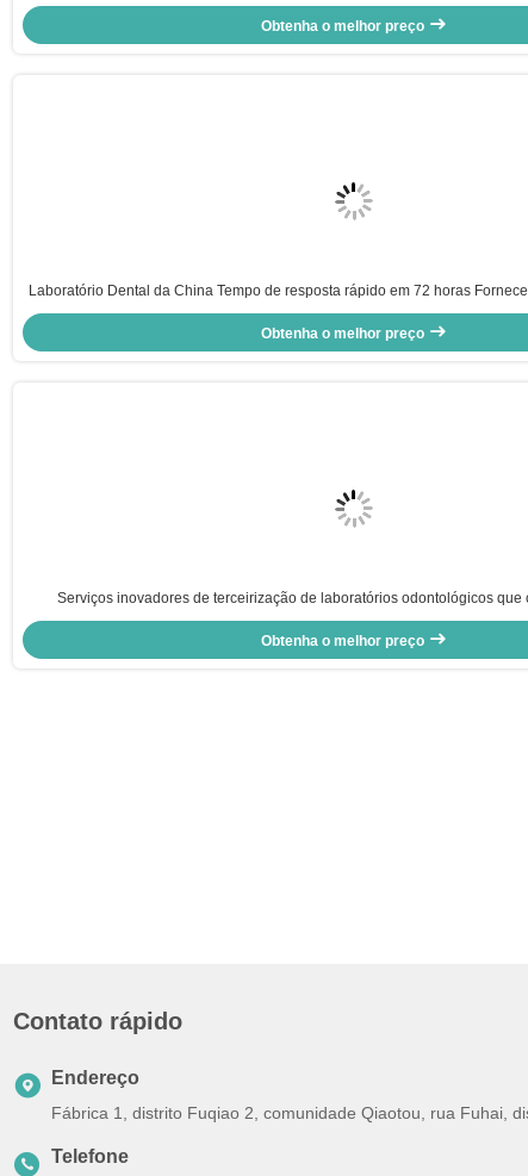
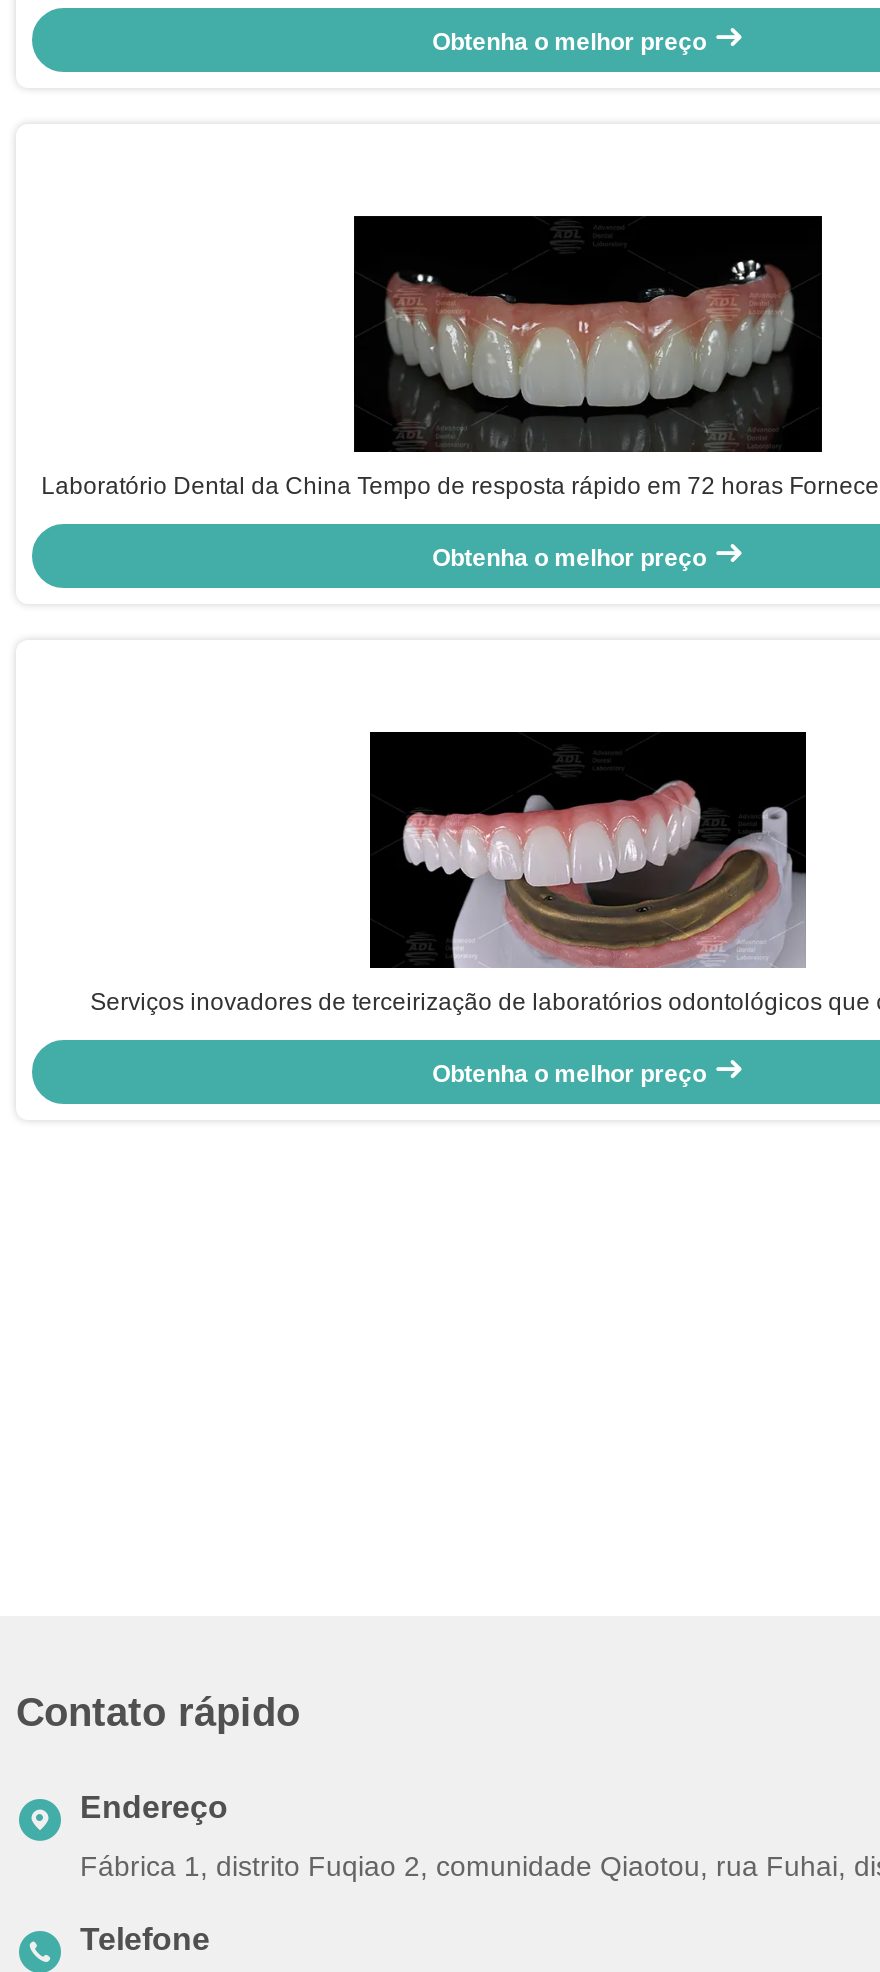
none -> [352,214,824,454] [image]
none -> [368,730,808,970] [image]

